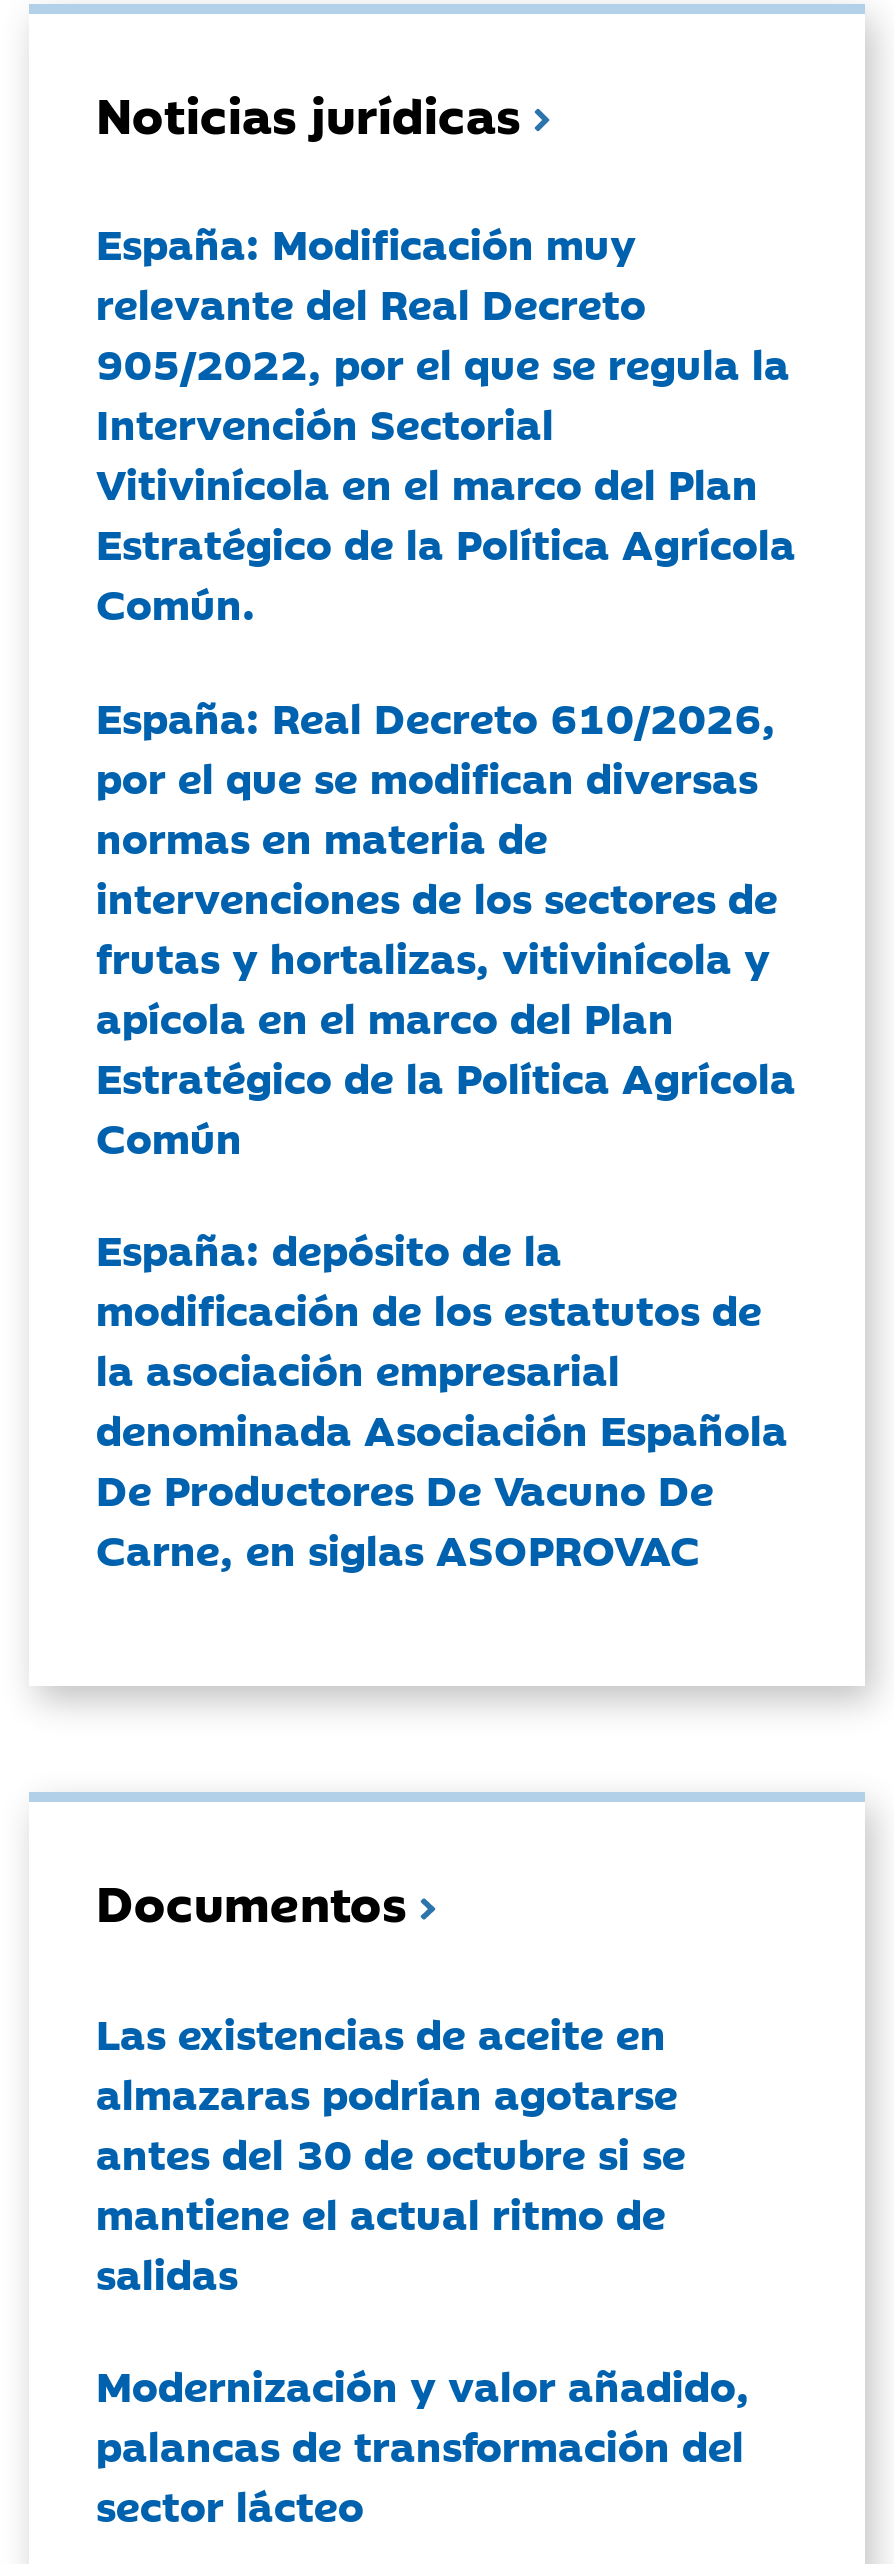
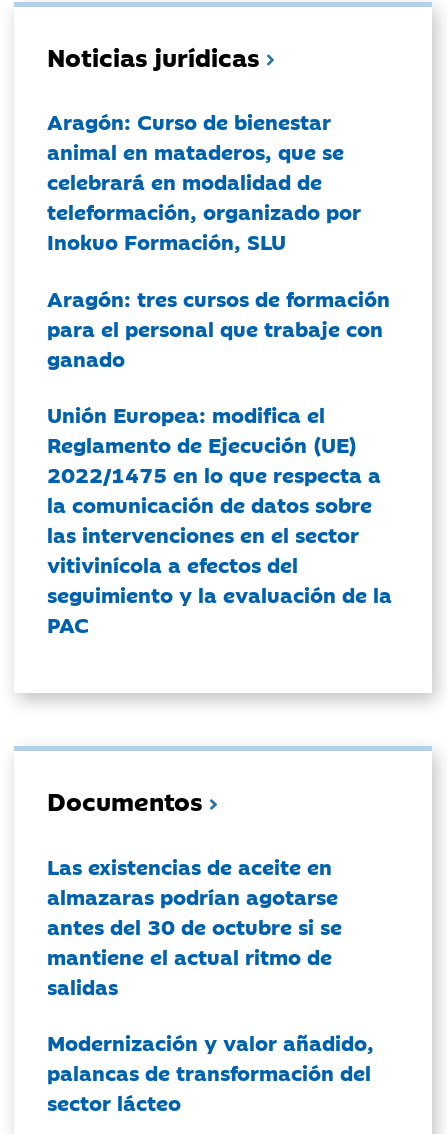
[96,212,796,632] España: Modificación muy | relevante del Real Decreto | 905/2022, por el que se regula la | Intervención Sectorial | Vitivinícola en el marco del Plan | Estratégico de la Política Agrícola | Común. -> [47,106,361,256] Aragón: Curso de bienestar | animal en mataderos, que se | celebrará en modalidad de | teleformación, organizado por | Inokuo Formación, SLU
[96,686,796,1166] España: Real Decreto 610/2026, | por el que se modifican diversas | normas en materia de | intervenciones de los sectores de | frutas y hortalizas, vitivinícola y | apícola en el marco del Plan | Estratégico de la Política Agrícola | Común -> [47,283,390,373] Aragón: tres cursos de formación | para el personal que trabaje con | ganado
[96,1219,788,1579] España: depósito de la | modificación de los estatutos de | la asociación empresarial | denominada Asociación Española | De Productores De Vacuno De | Carne, en siglas ASOPROVAC -> [47,399,392,639] Unión Europea: modifica el | Reglamento de Ejecución (UE) | 2022/1475 en lo que respecta a | la comunicación de datos sobre | las intervenciones en el sector | vitivinícola a efectos del | seguimiento y la evaluación de la | PAC

